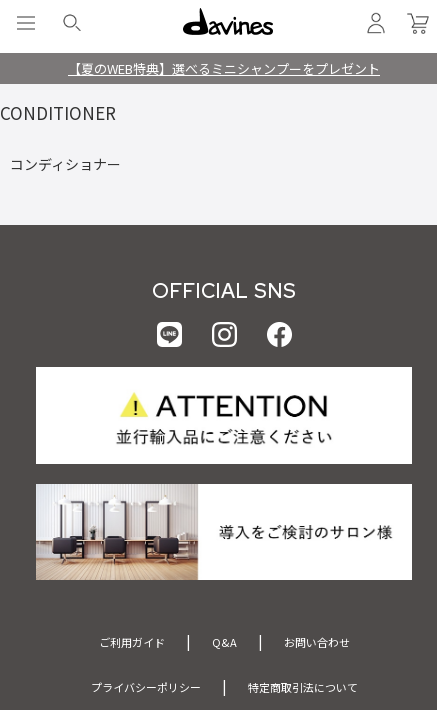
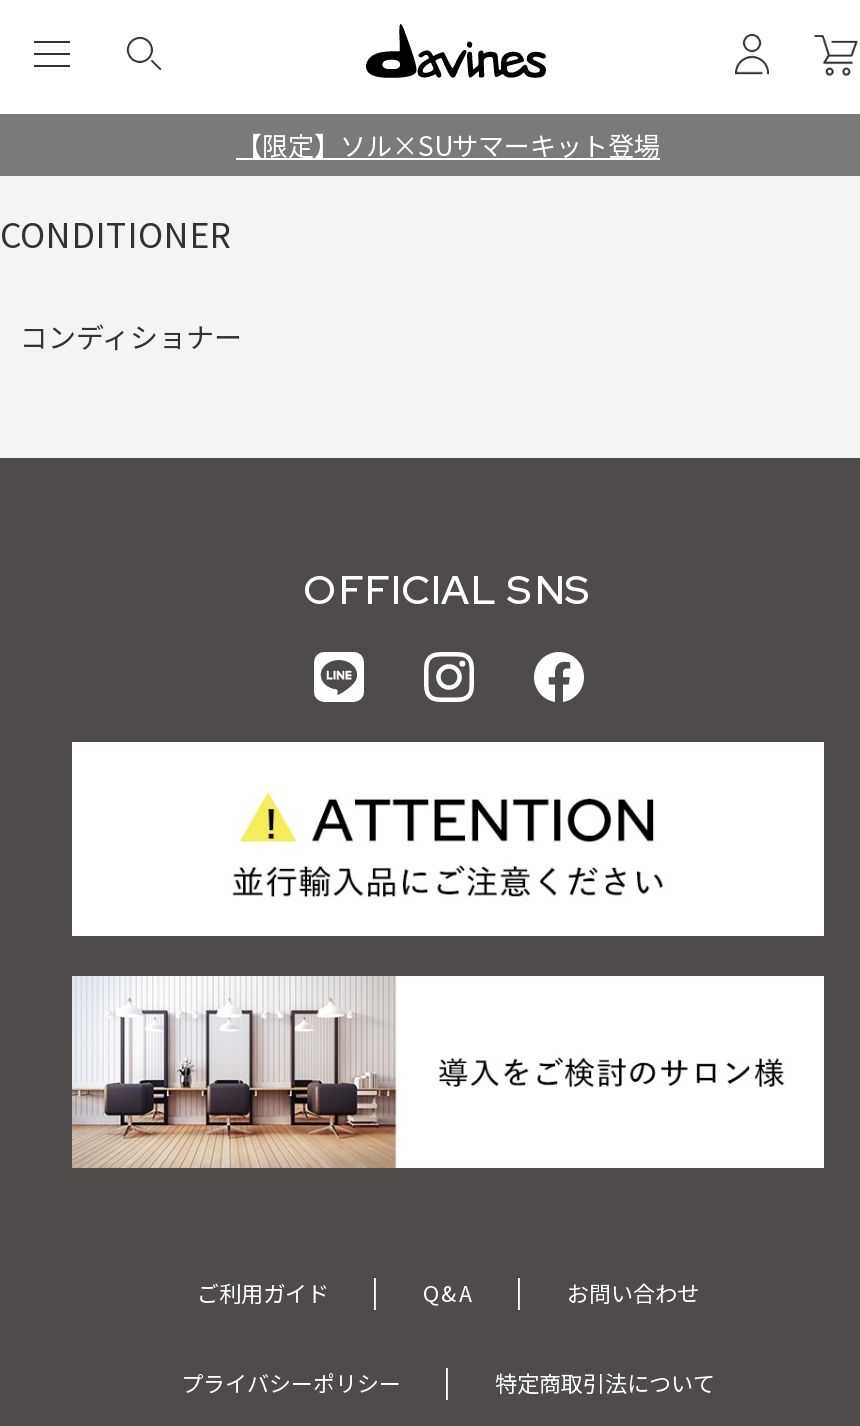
[68,59,380,78] 【夏のWEB特典】選べるミニシャンプーをプレゼント -> [236,125,660,163] 【限定】ソル×SUサマーキット登場

